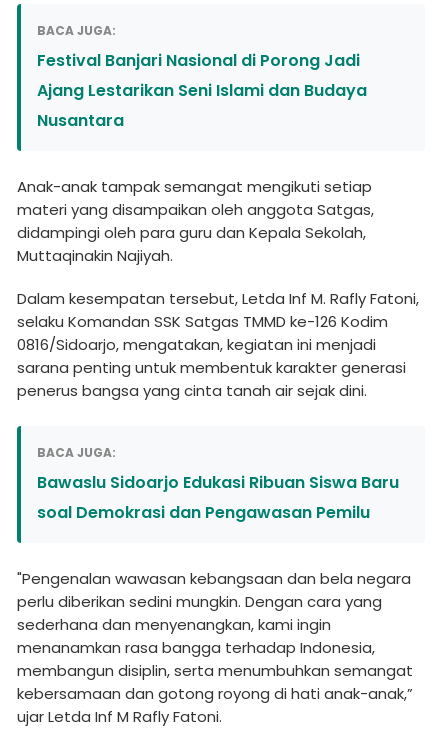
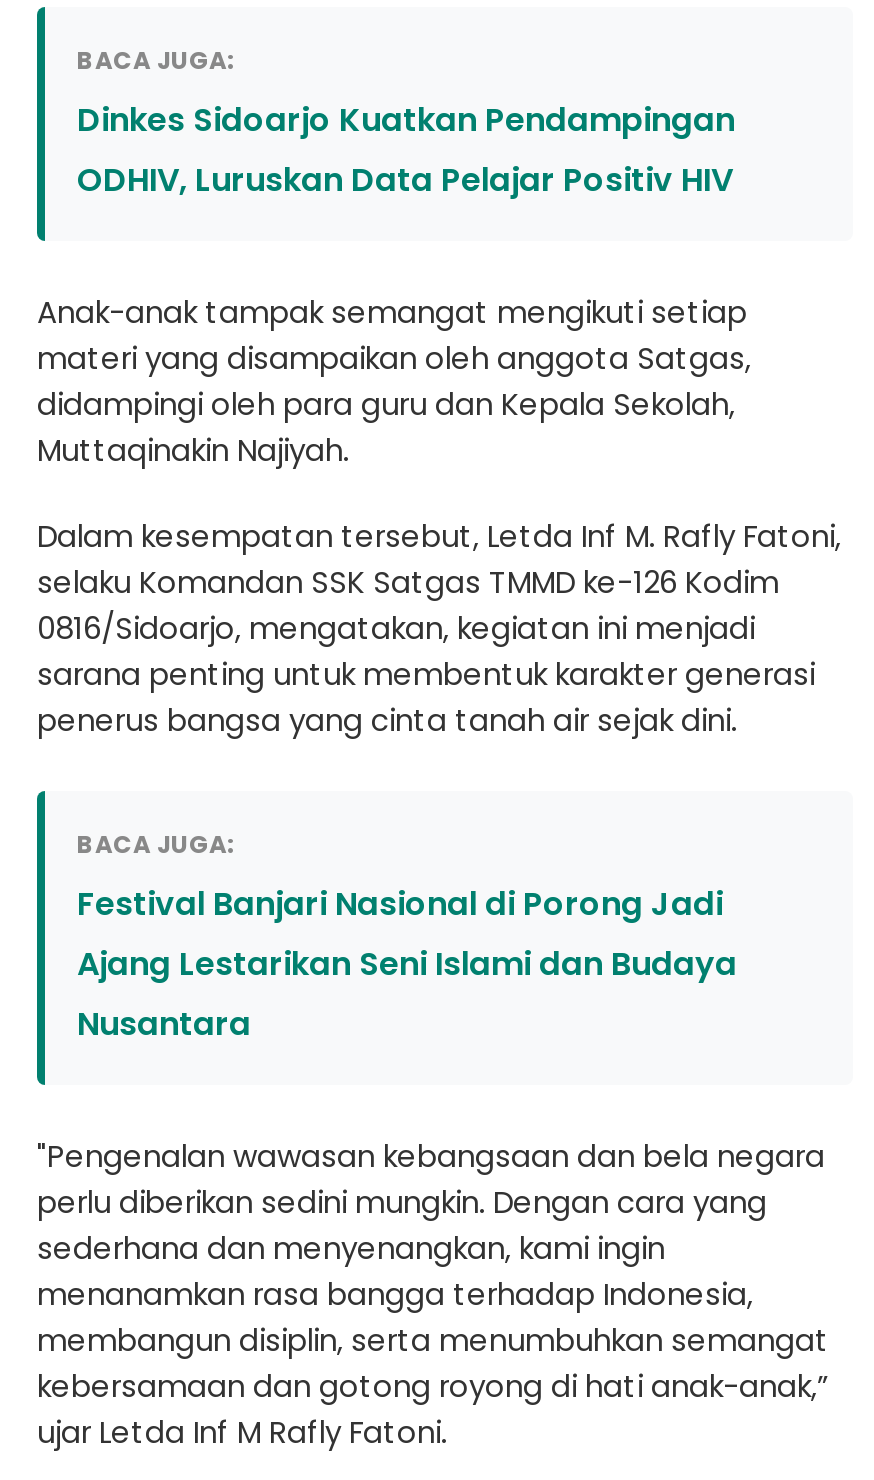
none -> [77,97,735,203] Dinkes Sidoarjo Kuatkan Pendampingan | ODHIV, Luruskan Data Pelajar Positiv HIV
moved [37,49,367,132] -> [77,881,737,1047]: Festival Banjari Nasional di Porong Jadi | Ajang Lestarikan Seni Islami dan Budaya | Nusantara
moved [17,176,419,461] -> [37,291,841,861]: Anak-anak tampak semangat mengikuti setiap | materi yang disampaikan oleh anggota Satgas, | didampingi oleh para guru dan Kepala Sekolah, | ... | penerus bangsa yang cinta tanah air sejak dini. | BACA JUGA:
[37,471,399,524] Bawaslu Sidoarjo Edukasi Ribuan Siswa Baru | soal Demokrasi dan Pengawasan Pemilu -> none

